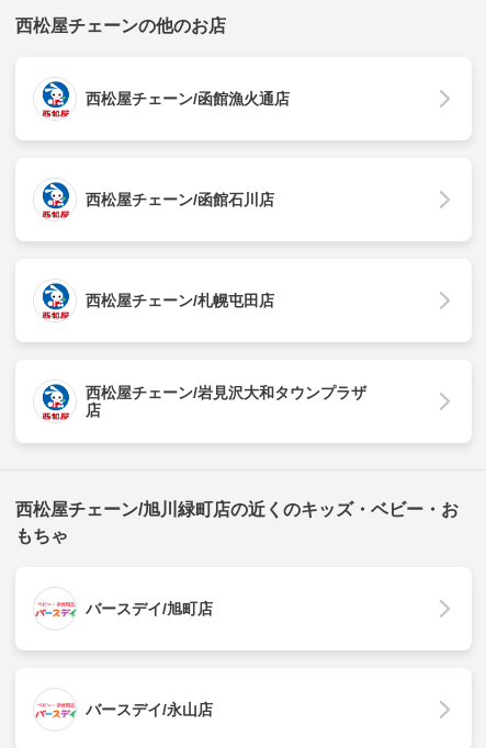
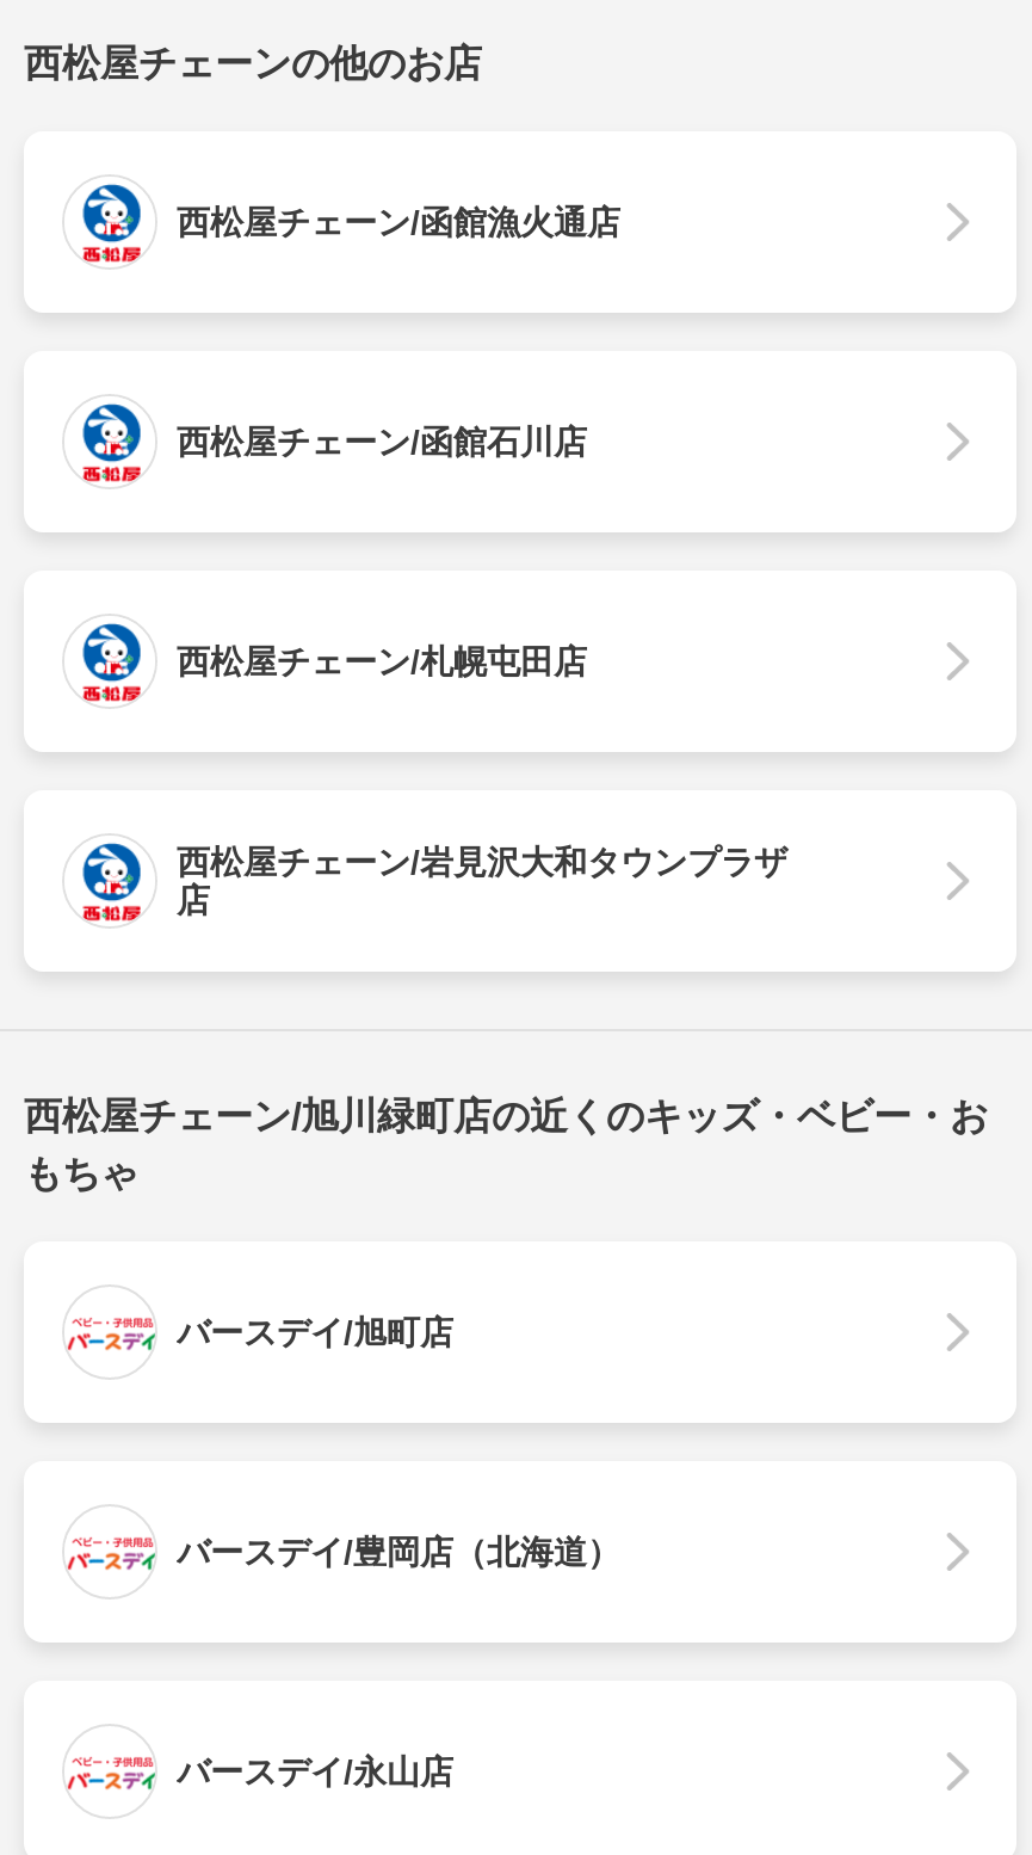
none -> [177,1532,620,1571] バースデイ/豊岡店（北海道）

